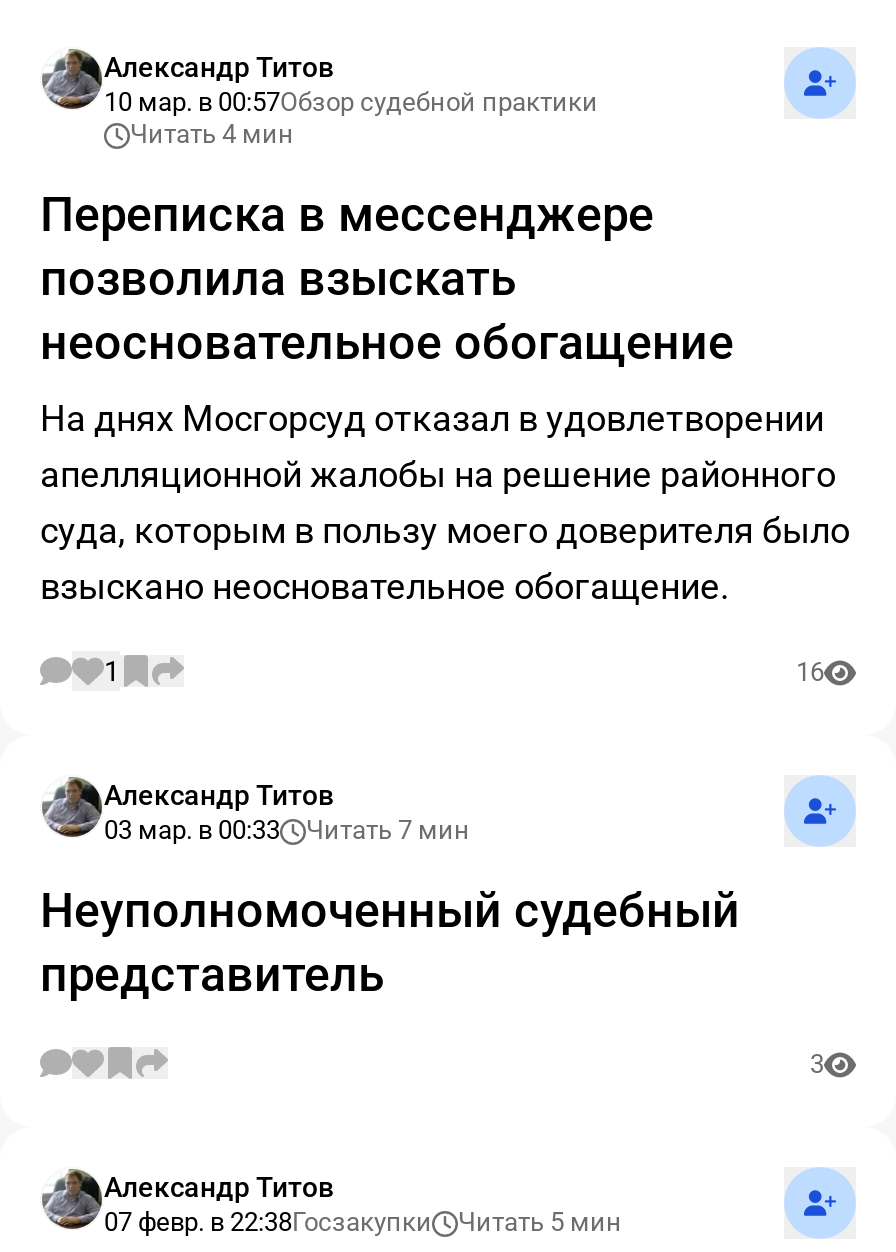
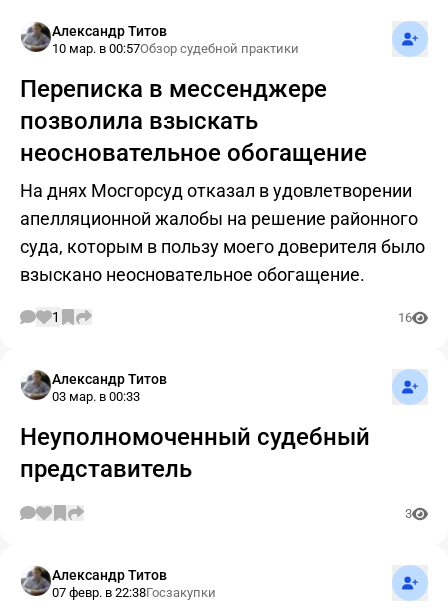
[130,119,294,149] Читать 4 мин -> none
[306,815,470,845] Читать 7 мин -> none
[458,1207,622,1237] Читать 5 мин -> none

